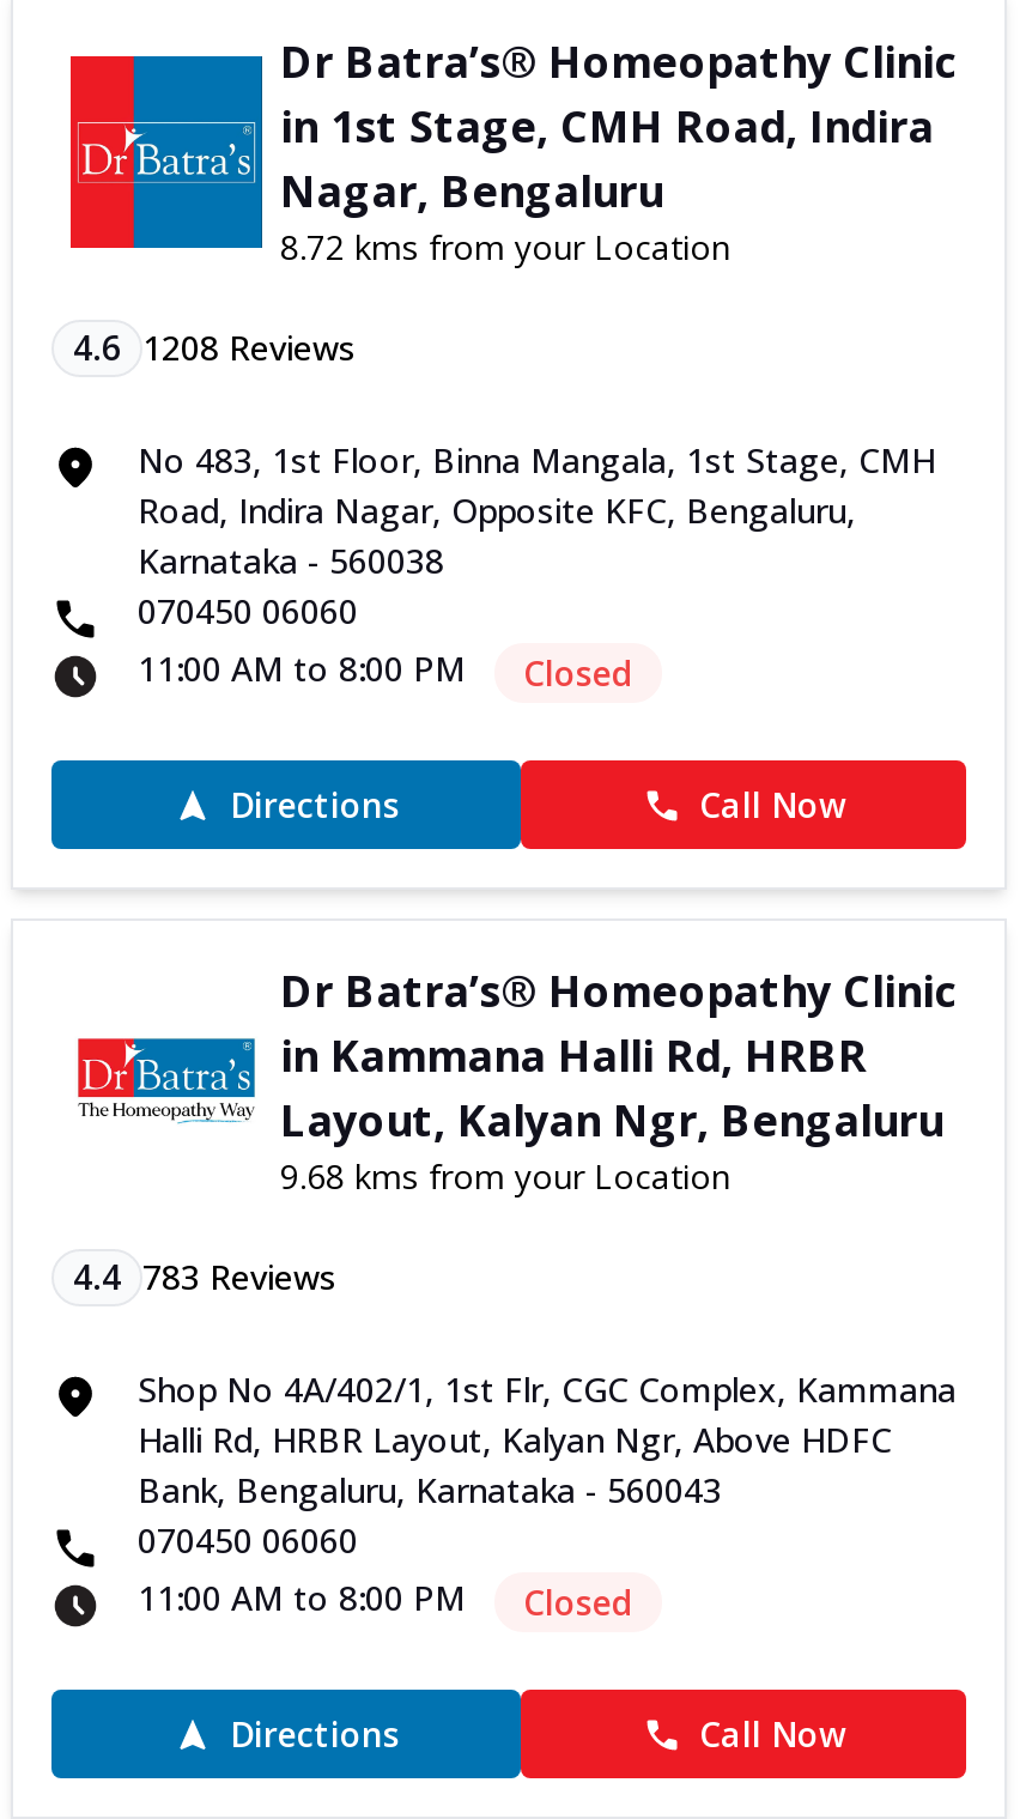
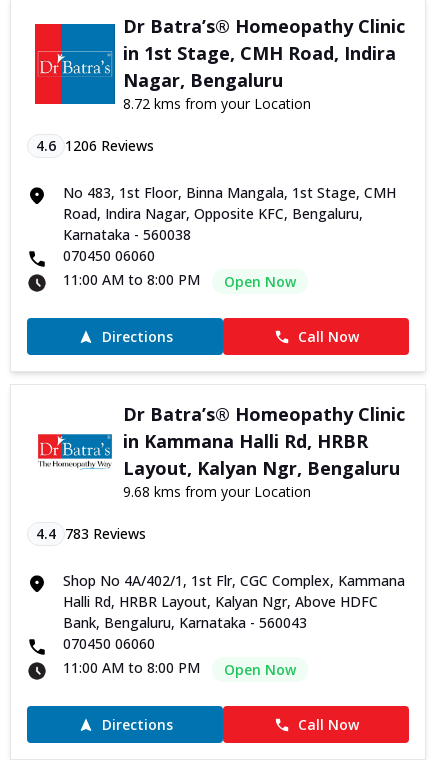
[73,325,356,371] 4.6 1208 Reviews -> [36,136,154,155] 4.6 1206 Reviews
[523,651,633,696] Closed -> [224,272,296,291] Open Now
[523,1580,633,1626] Closed -> [224,660,296,679] Open Now

